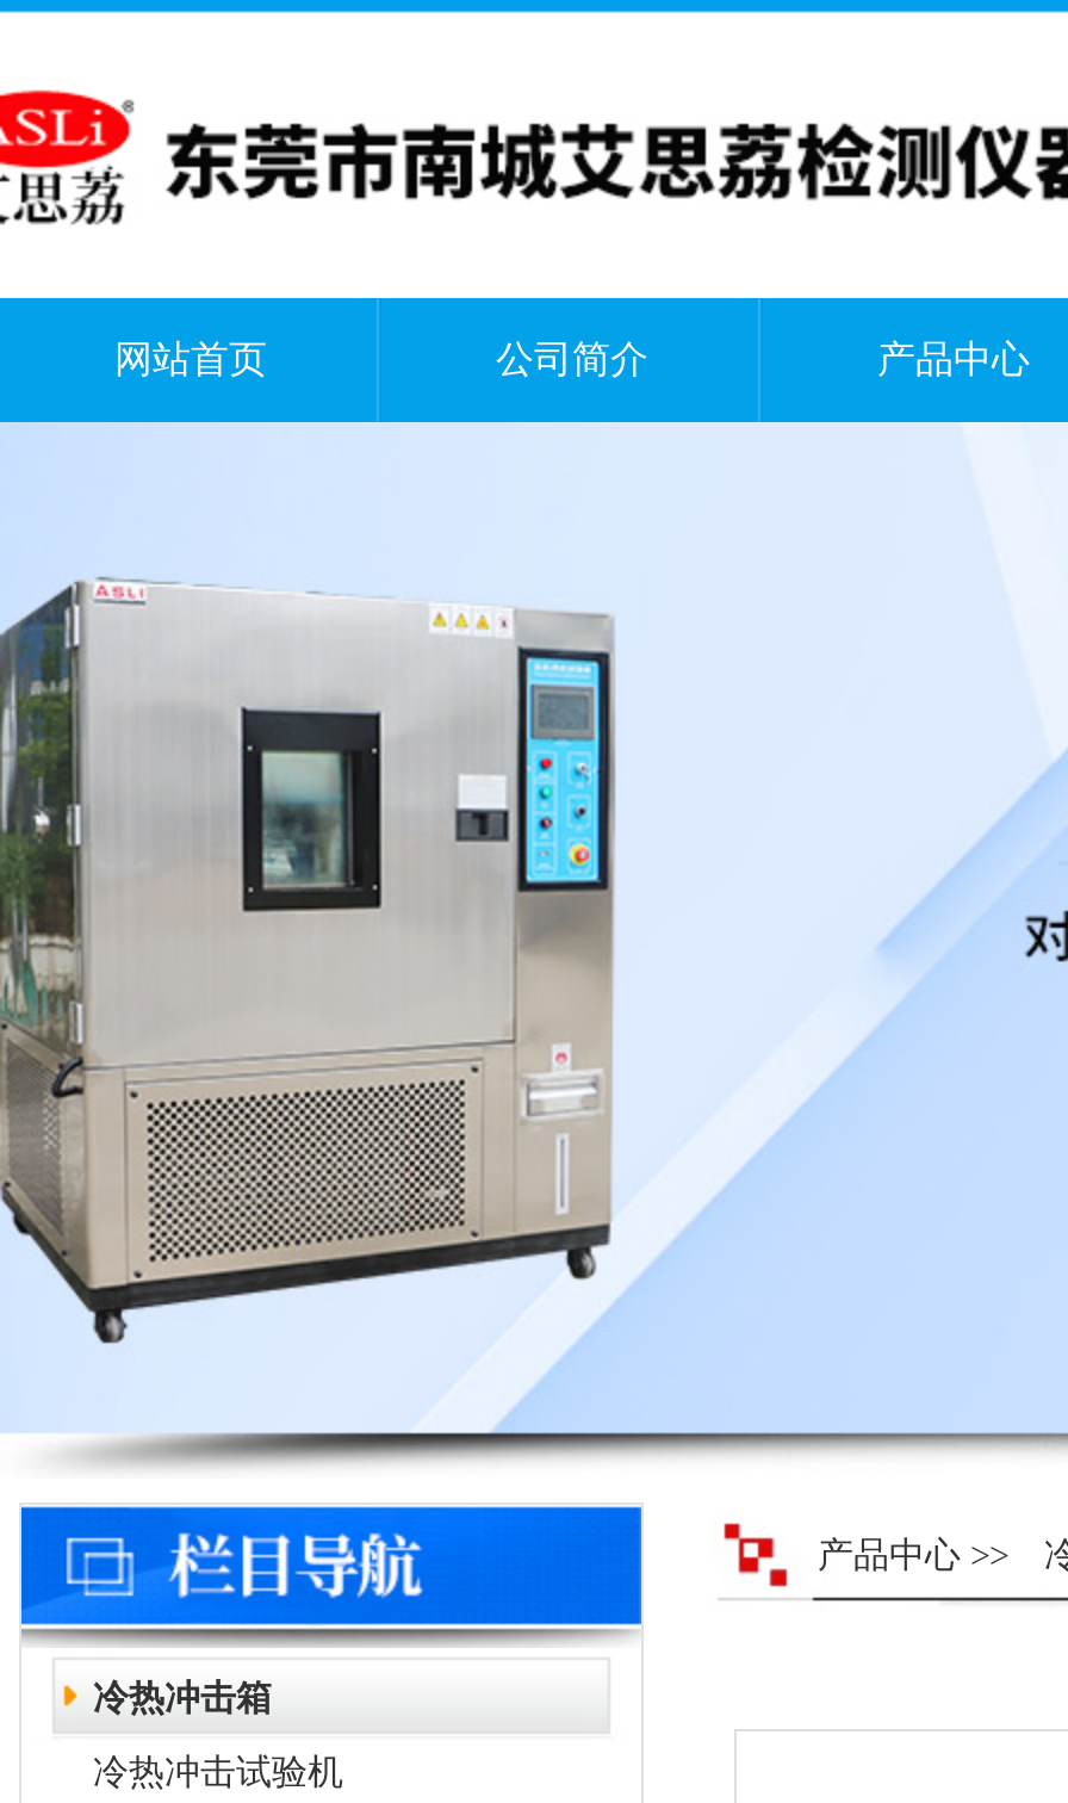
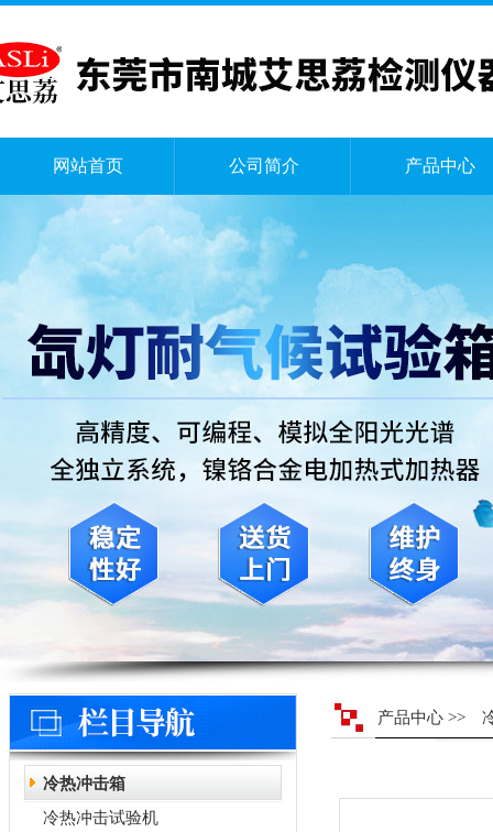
[7,422,1061,1431] [image] -> [3,195,490,660] [image]

